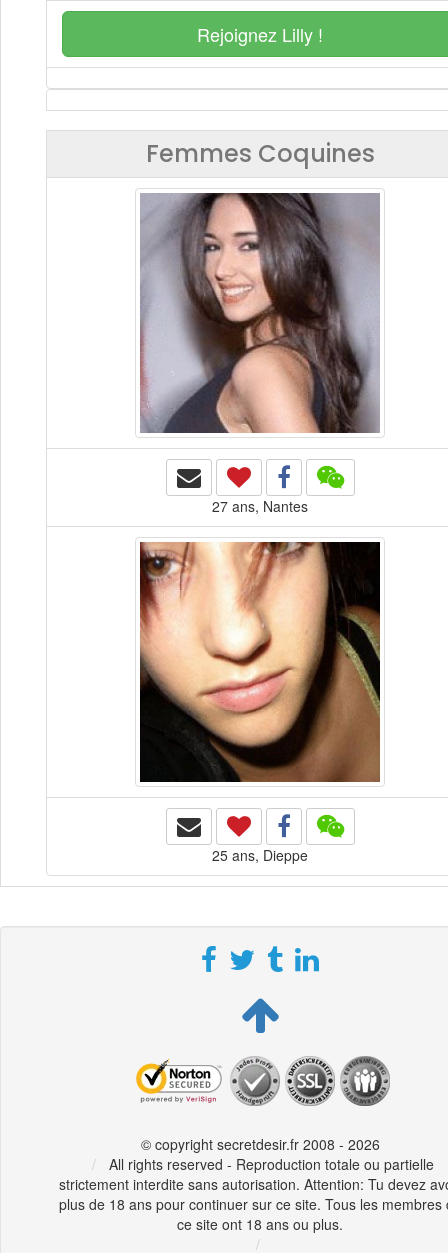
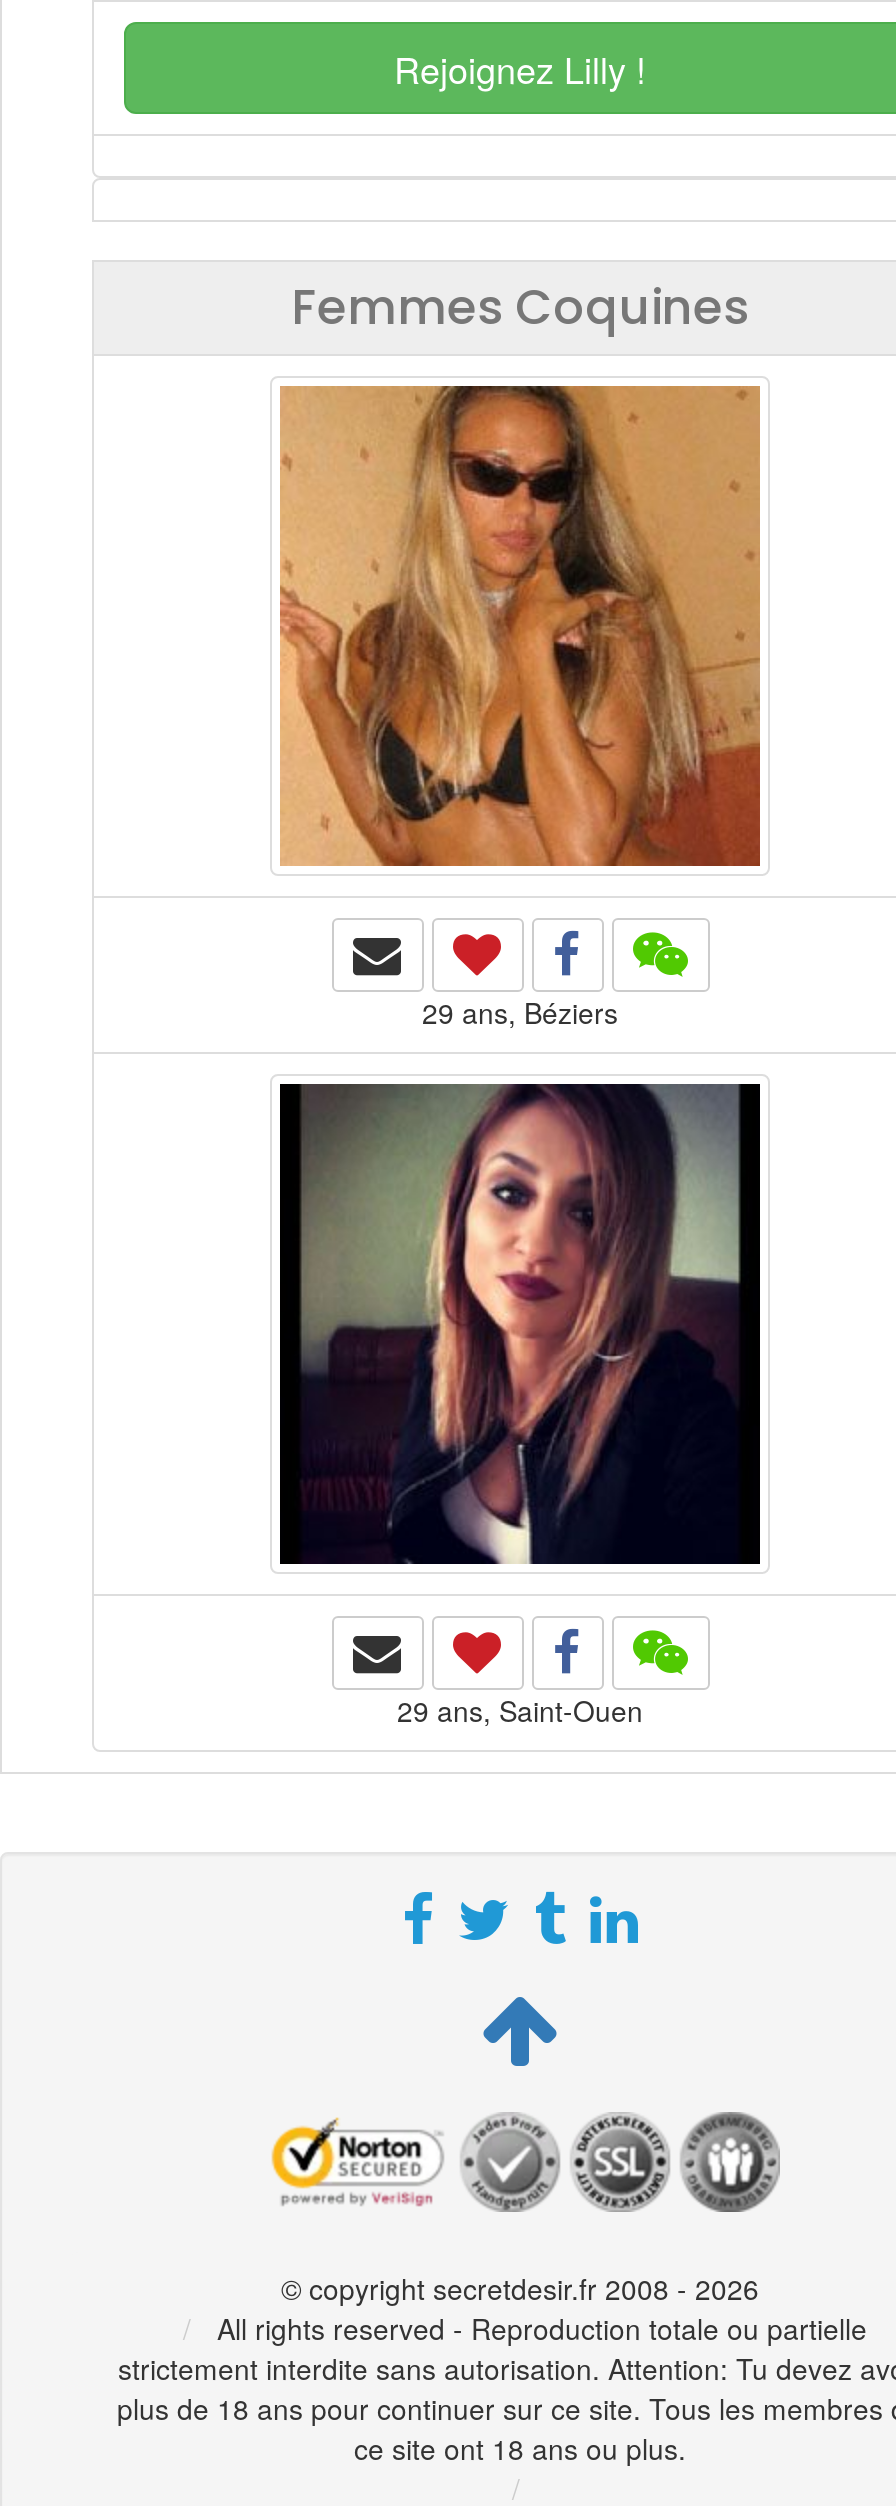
[140,192,380,434] [image] -> [280,384,762,868] [image]
[212,496,308,516] 27 ans, Nantes -> [422,992,618,1032] 29 ans, Béziers
[139,541,381,783] [image] -> [278,1082,762,1566] [image]
[212,845,308,865] 25 ans, Dieppe -> [397,1690,643,1730] 29 ans, Saint-Ouen

